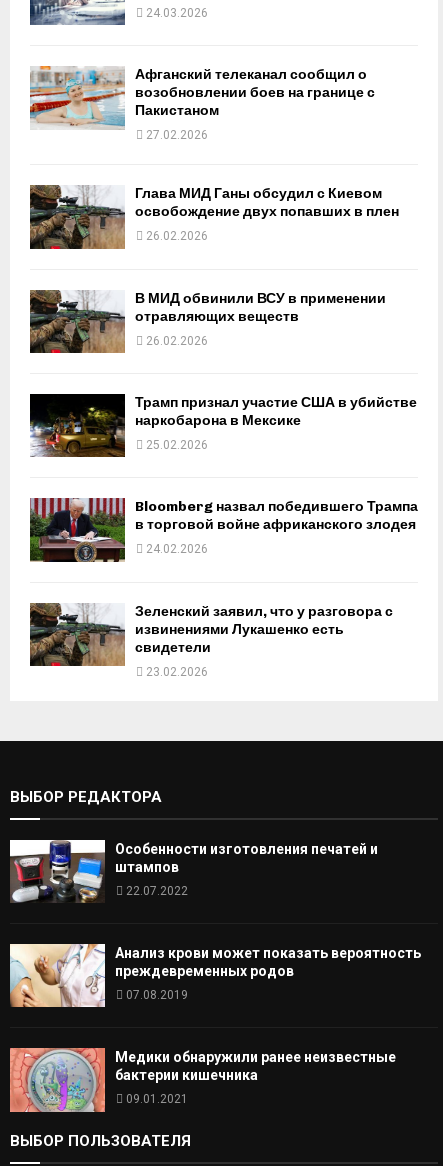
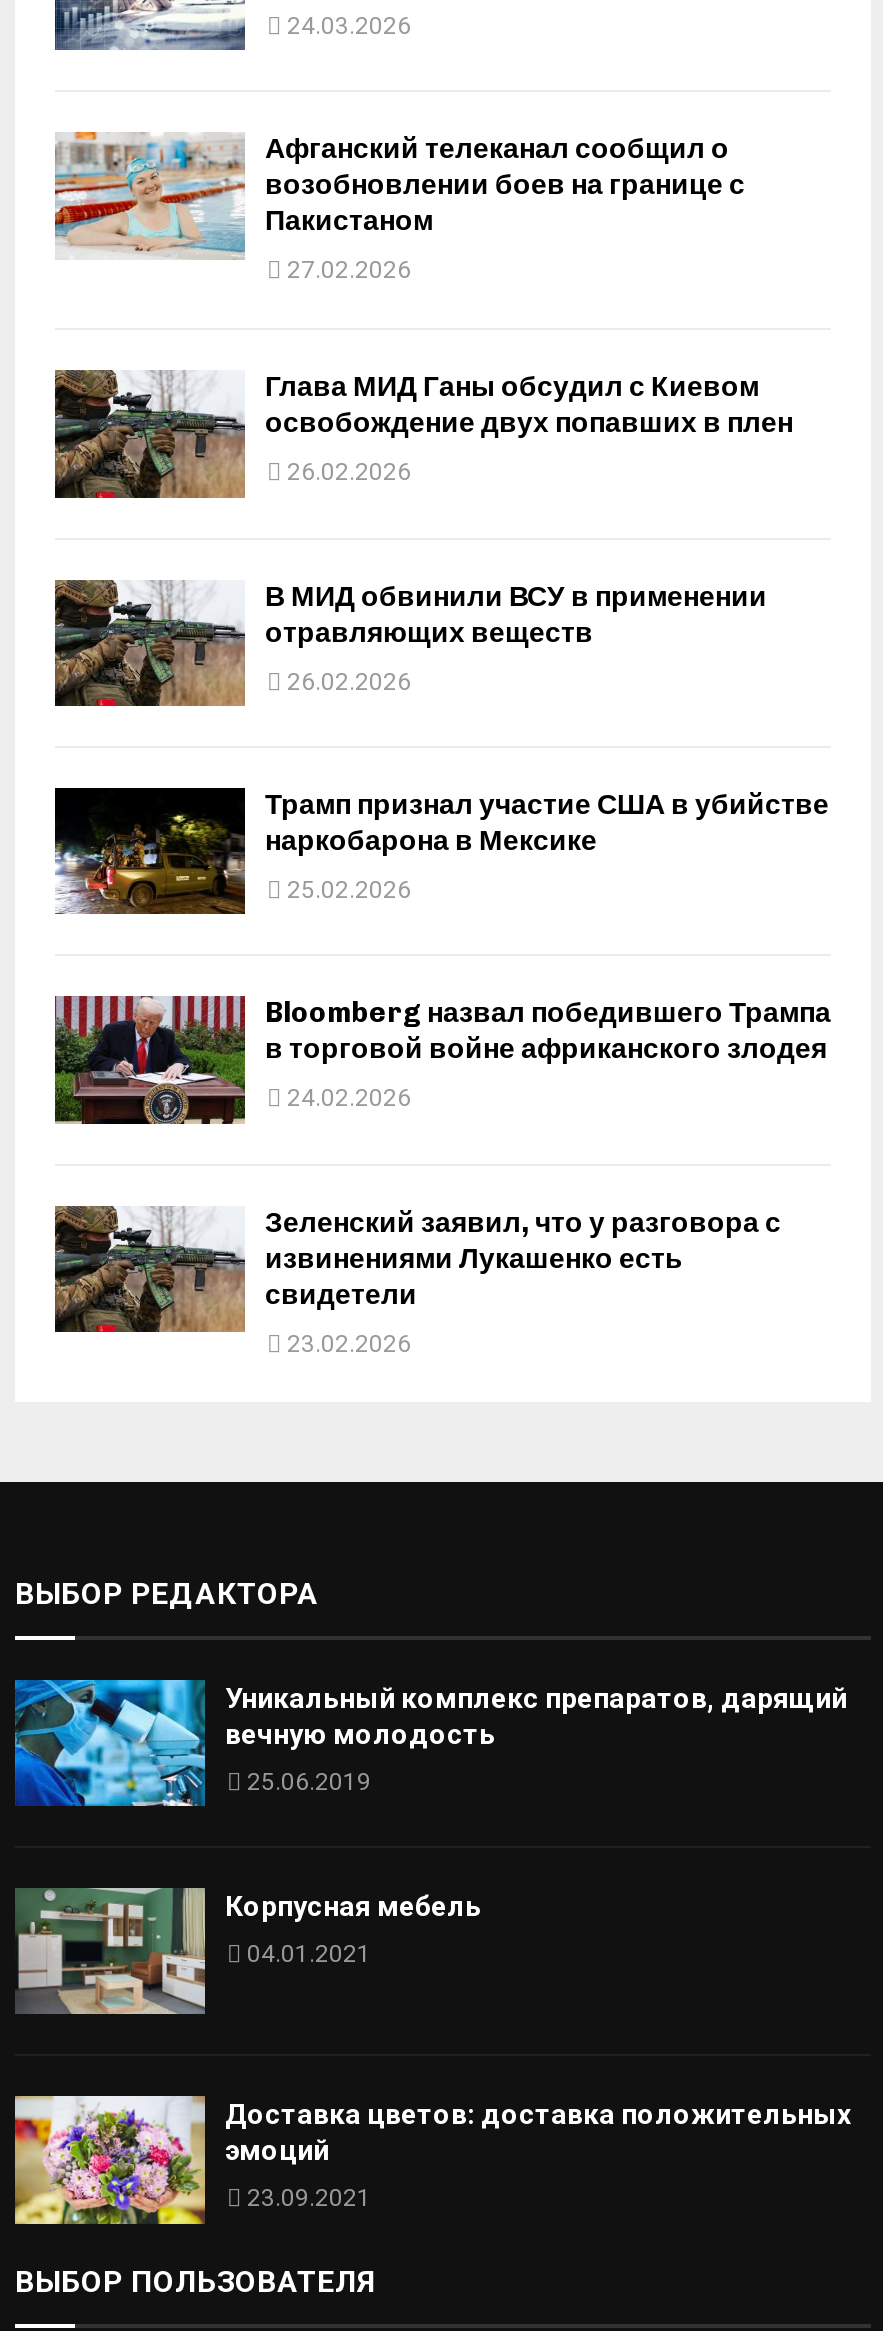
[9,839,378,903] [image] | Особенности изготовления печатей и | штампов -> [13,1678,847,1808] [image] | Уникальный комплекс препаратов, дарящий | вечную молодость
[126,883,188,897] 22.07.2022 -> [247,1767,371,1795] 25.06.2019
[9,943,421,1008] [image] | Анализ крови может показать вероятность | преждевременных родов -> [15,1886,481,2014] [image] | Корпусная мебель
[126,988,188,1002] 07.08.2019 -> [247,1940,371,1968] 04.01.2021
[9,1047,396,1113] [image] | Медики обнаружили ранее неизвестные | бактерии кишечника -> [13,2094,851,2226] [image] | Доставка цветов: доставка положительных | эмоций
[126,1092,188,1106] 09.01.2021 -> [247,2184,371,2212] 23.09.2021

